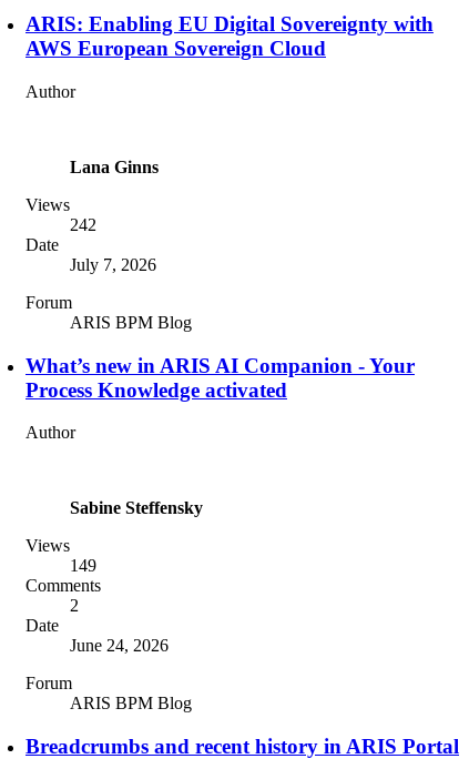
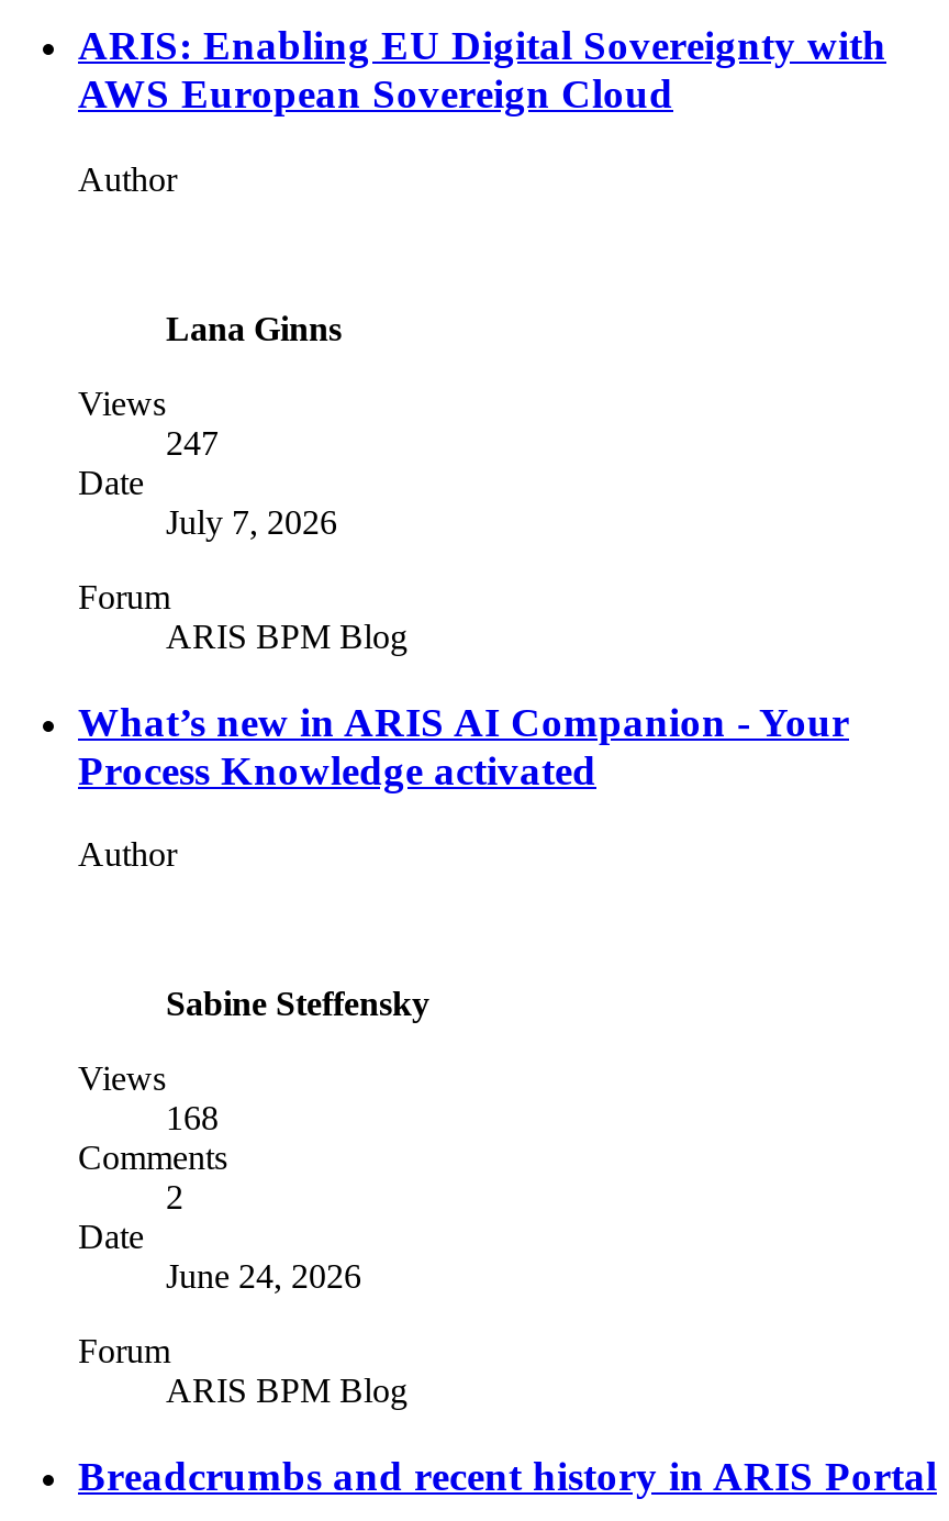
[70,215,96,234] 242 -> [166,424,219,461] 247
[70,556,96,575] 149 -> [166,1100,219,1137] 168

